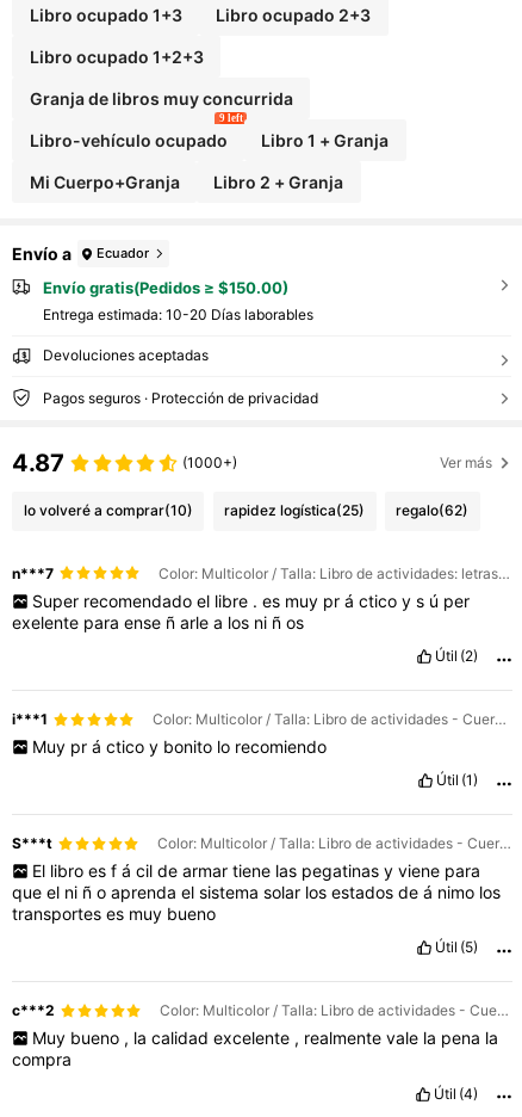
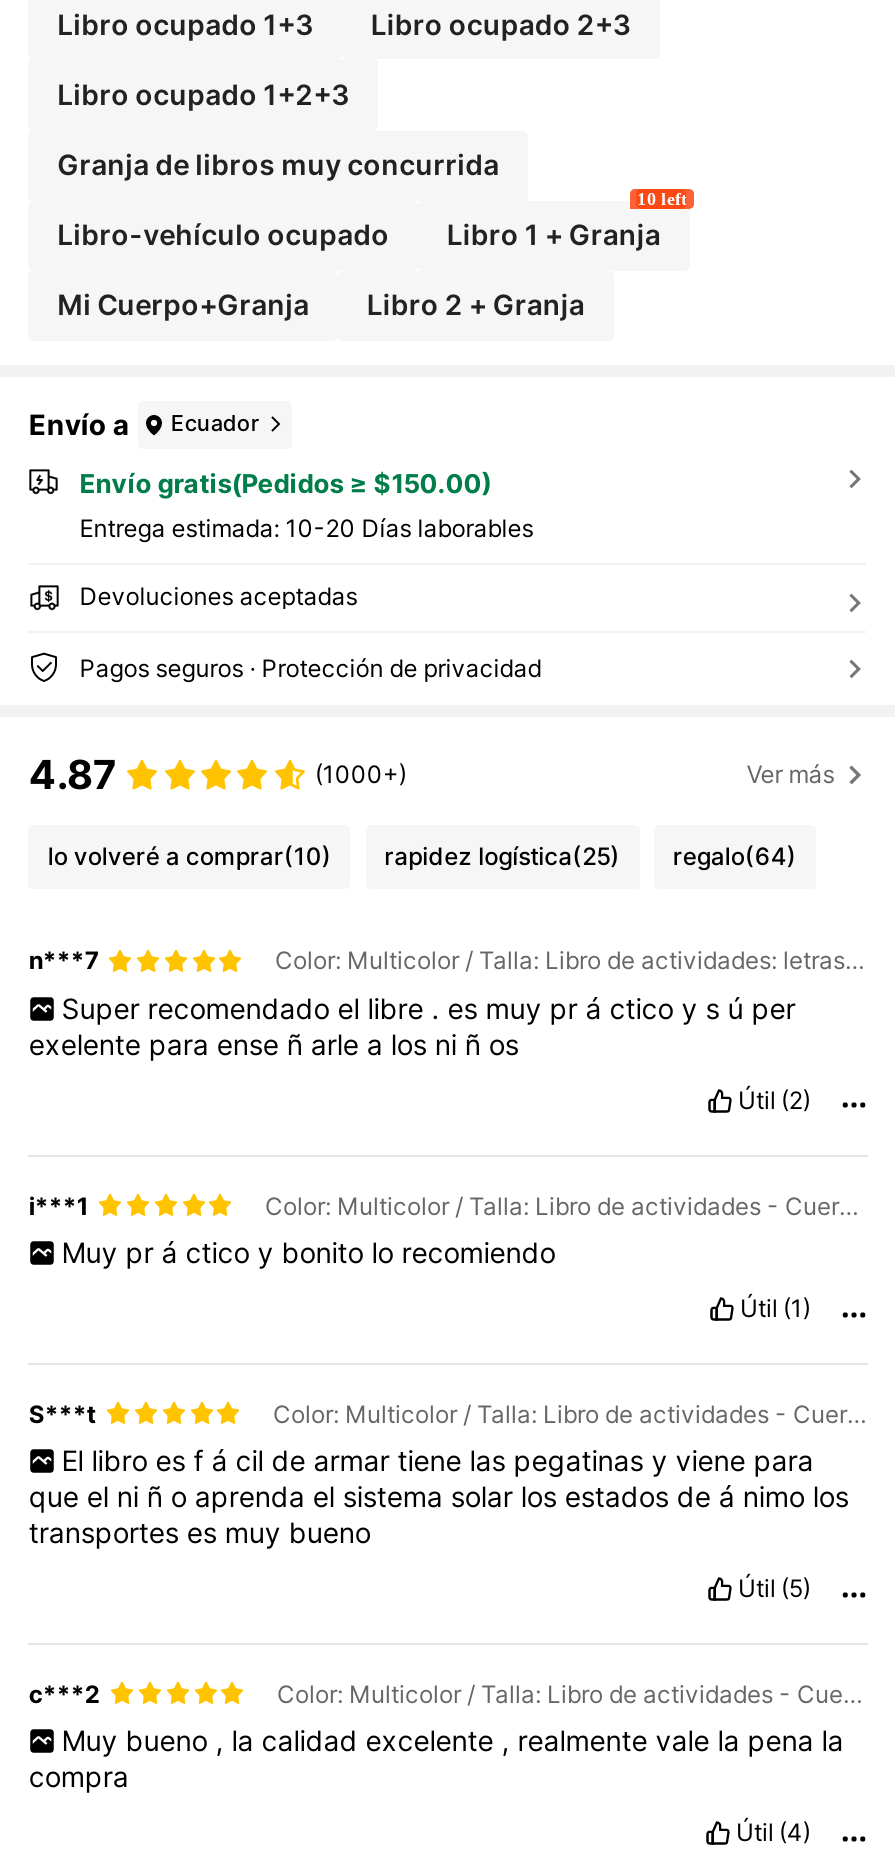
[219,113,243,124] 9 left -> none
none -> [637,189,687,209] 10 left
[24,502,469,520] lo volveré a comprar(10) rapidez logística(25) regalo(62) -> [48,841,797,871] lo volveré a comprar(10) rapidez logística(25) regalo(64)

